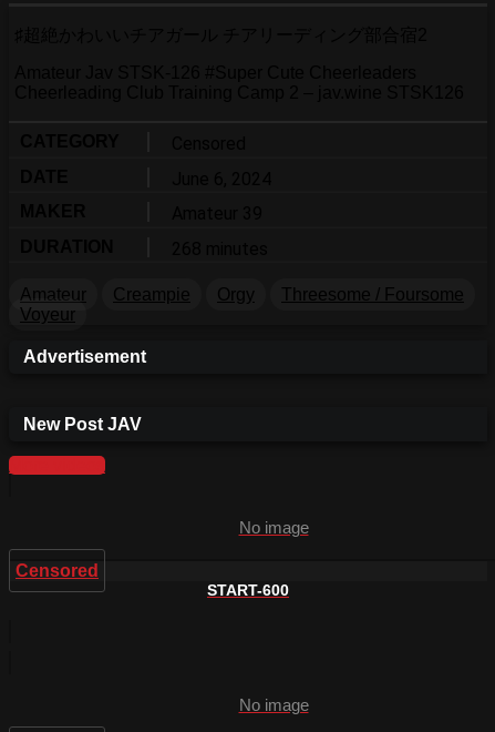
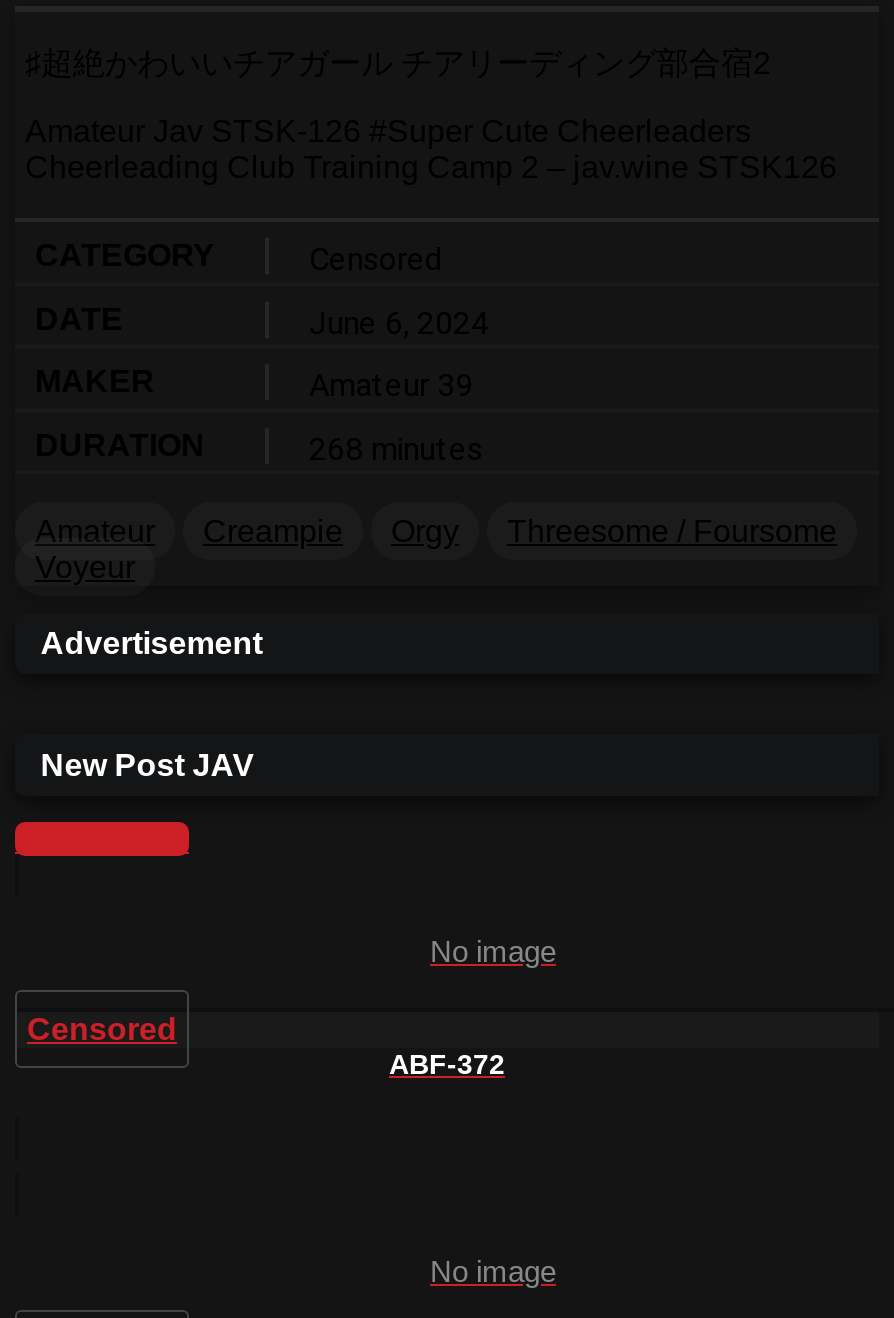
[207,582,289,599] START-600 -> [389,1049,505,1081] ABF-372

